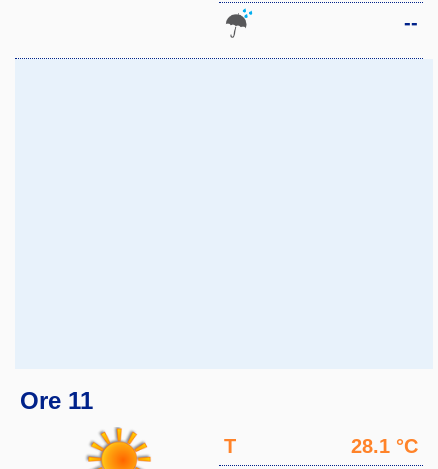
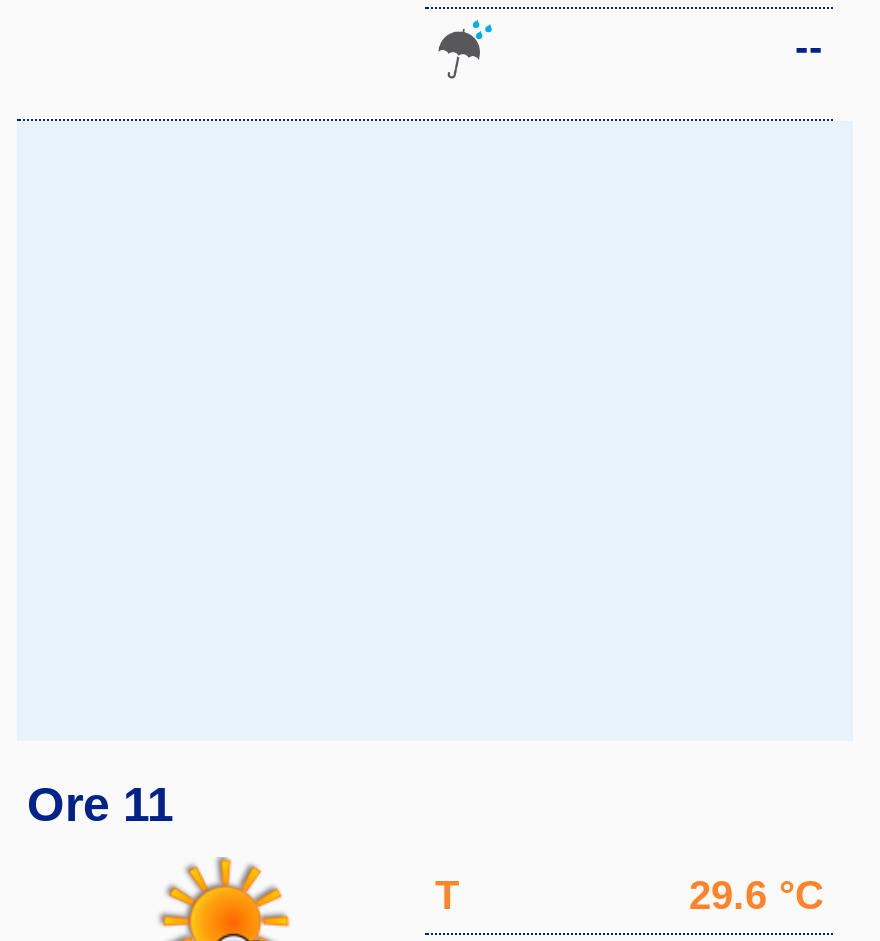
[351,435,418,457] 28.1 °C -> [689,873,823,917] 29.6 °C

